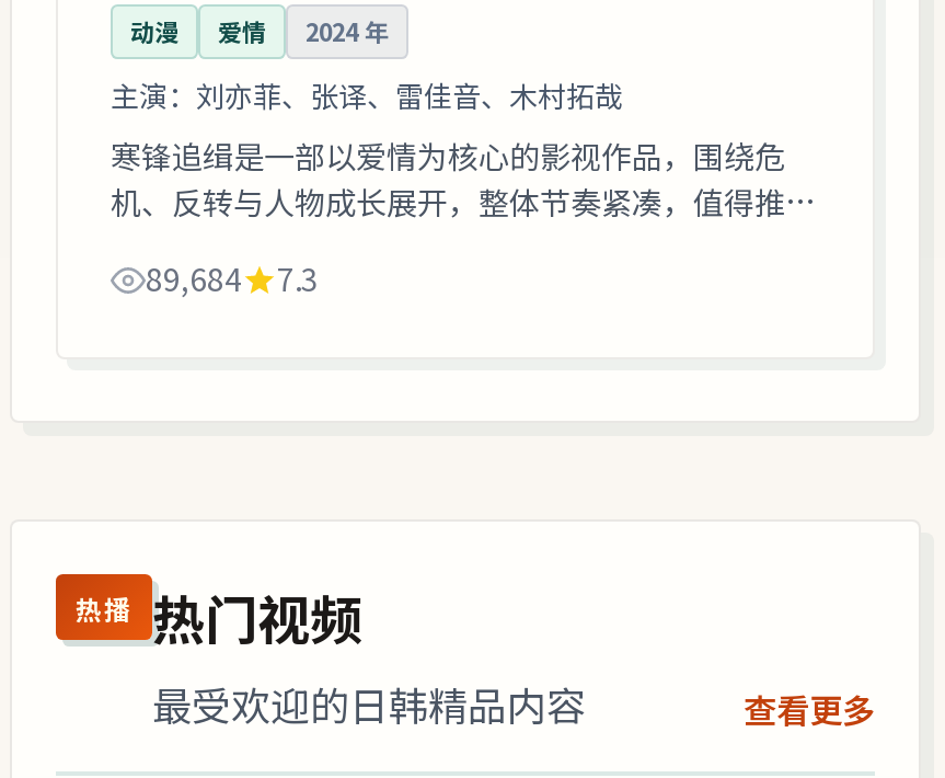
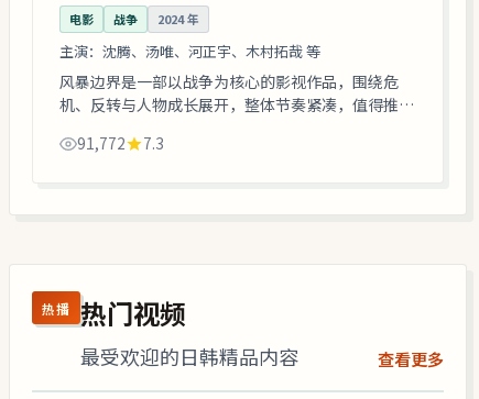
[130,14,266,49] 动漫 | 爱情 -> [69,10,138,28] 电影 | 战争
[111,74,623,115] 主演：刘亦菲、张译、雷佳音、木村拓哉 -> [59,40,320,61] 主演：沈腾、汤唯、河正宇、木村拓哉 等
[111,133,785,177] 寒锋追缉是一部以爱情为核心的影视作品，围绕危 -> [59,70,399,92] 风暴边界是一部以战争为核心的影视作品，围绕危
[146,257,319,301] 89,684 7.3 -> [77,132,164,154] 91,772 7.3

